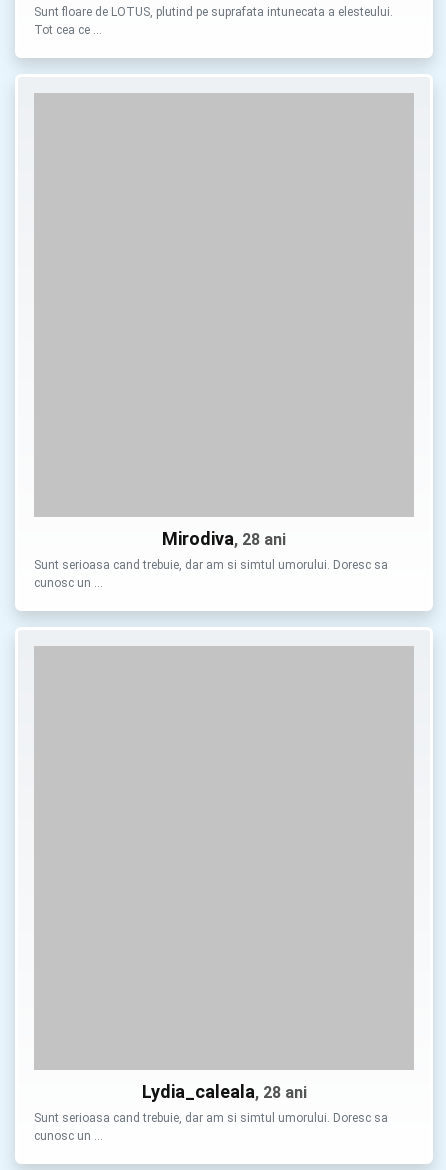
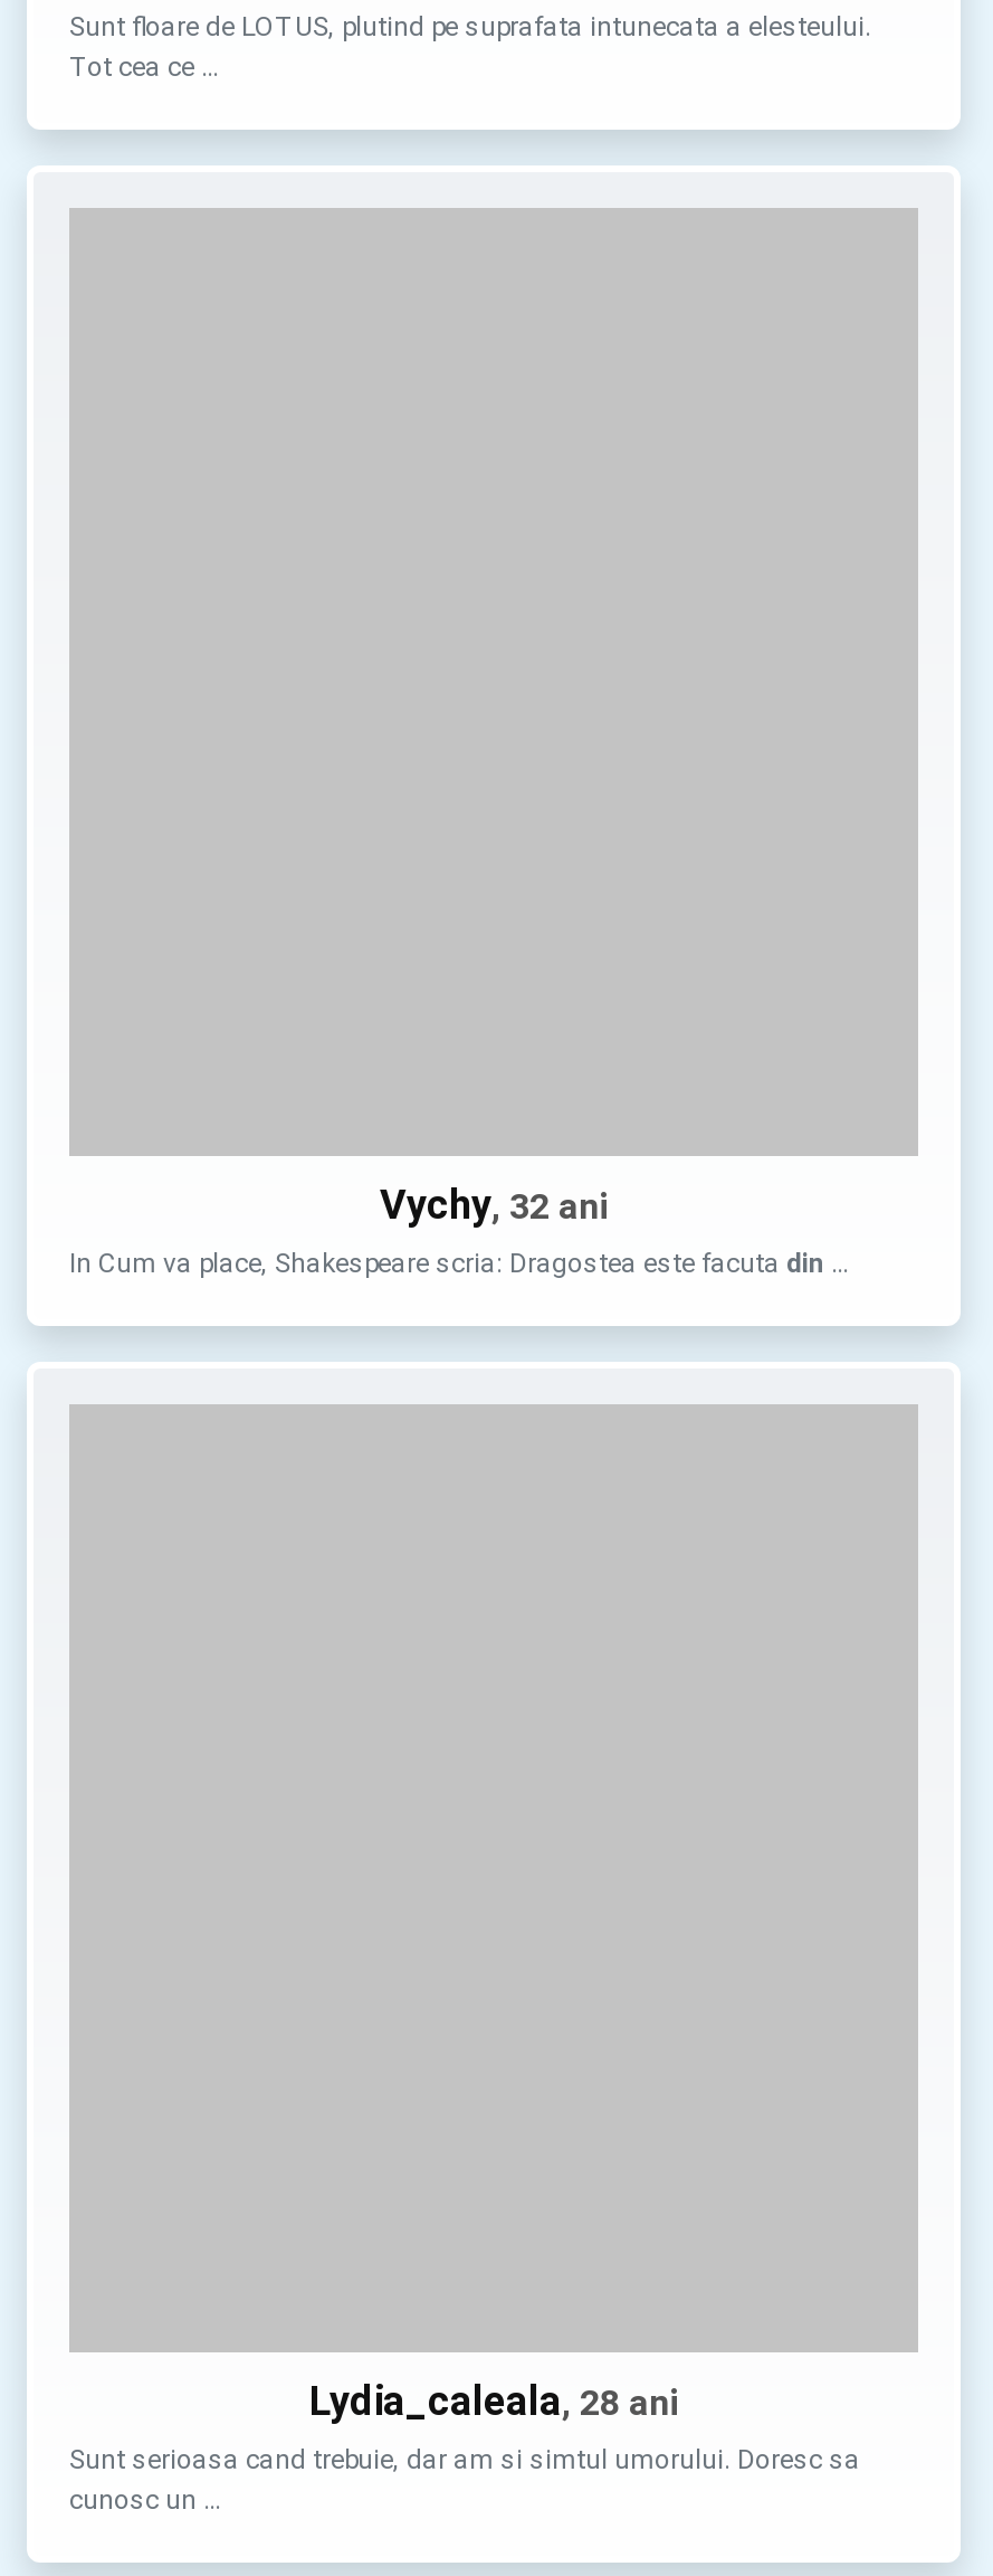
[34,528,388,590] Mirodiva, 28 ani | Sunt serioasa cand trebuie, dar am si simtul umorului. Doresc sa | cunosc un … -> [69,1181,851,1279] Vychy, 32 ani | In Cum va place, Shakespeare scria: Dragostea este facuta din …

